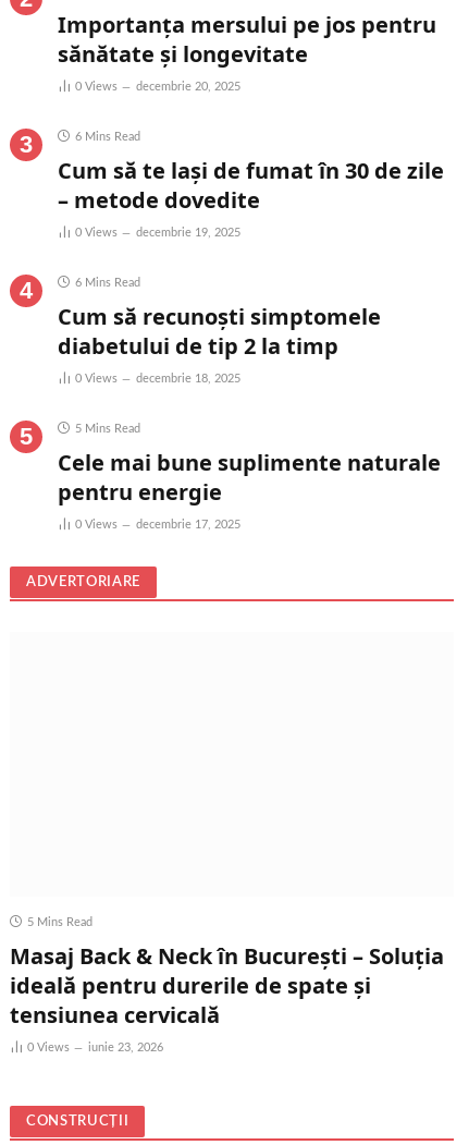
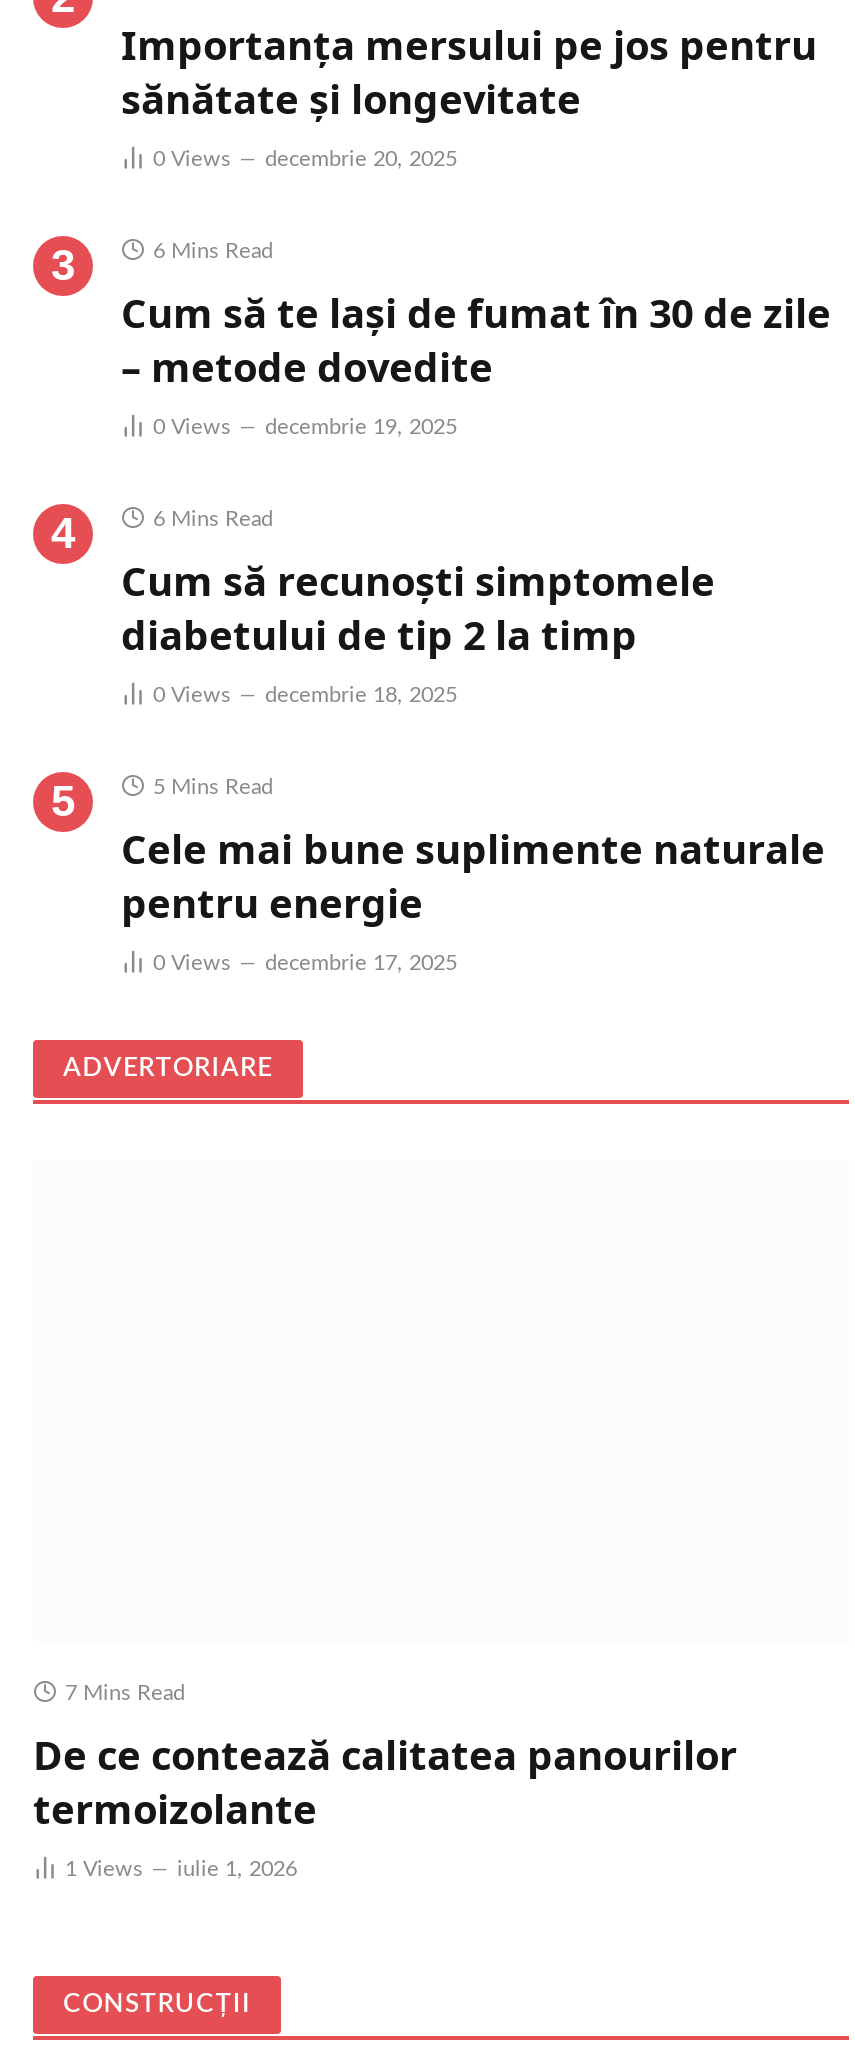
[10,916,444,1053] 5 Mins Read | Masaj Back & Neck în București – Soluția | ideală pentru durerile de spate și | tensiunea cervicală | 0 Views | iunie 23, 2026 -> [33,1681,737,1879] 7 Mins Read | De ce contează calitatea panourilor | termoizolante | 1 Views | iulie 1, 2026

